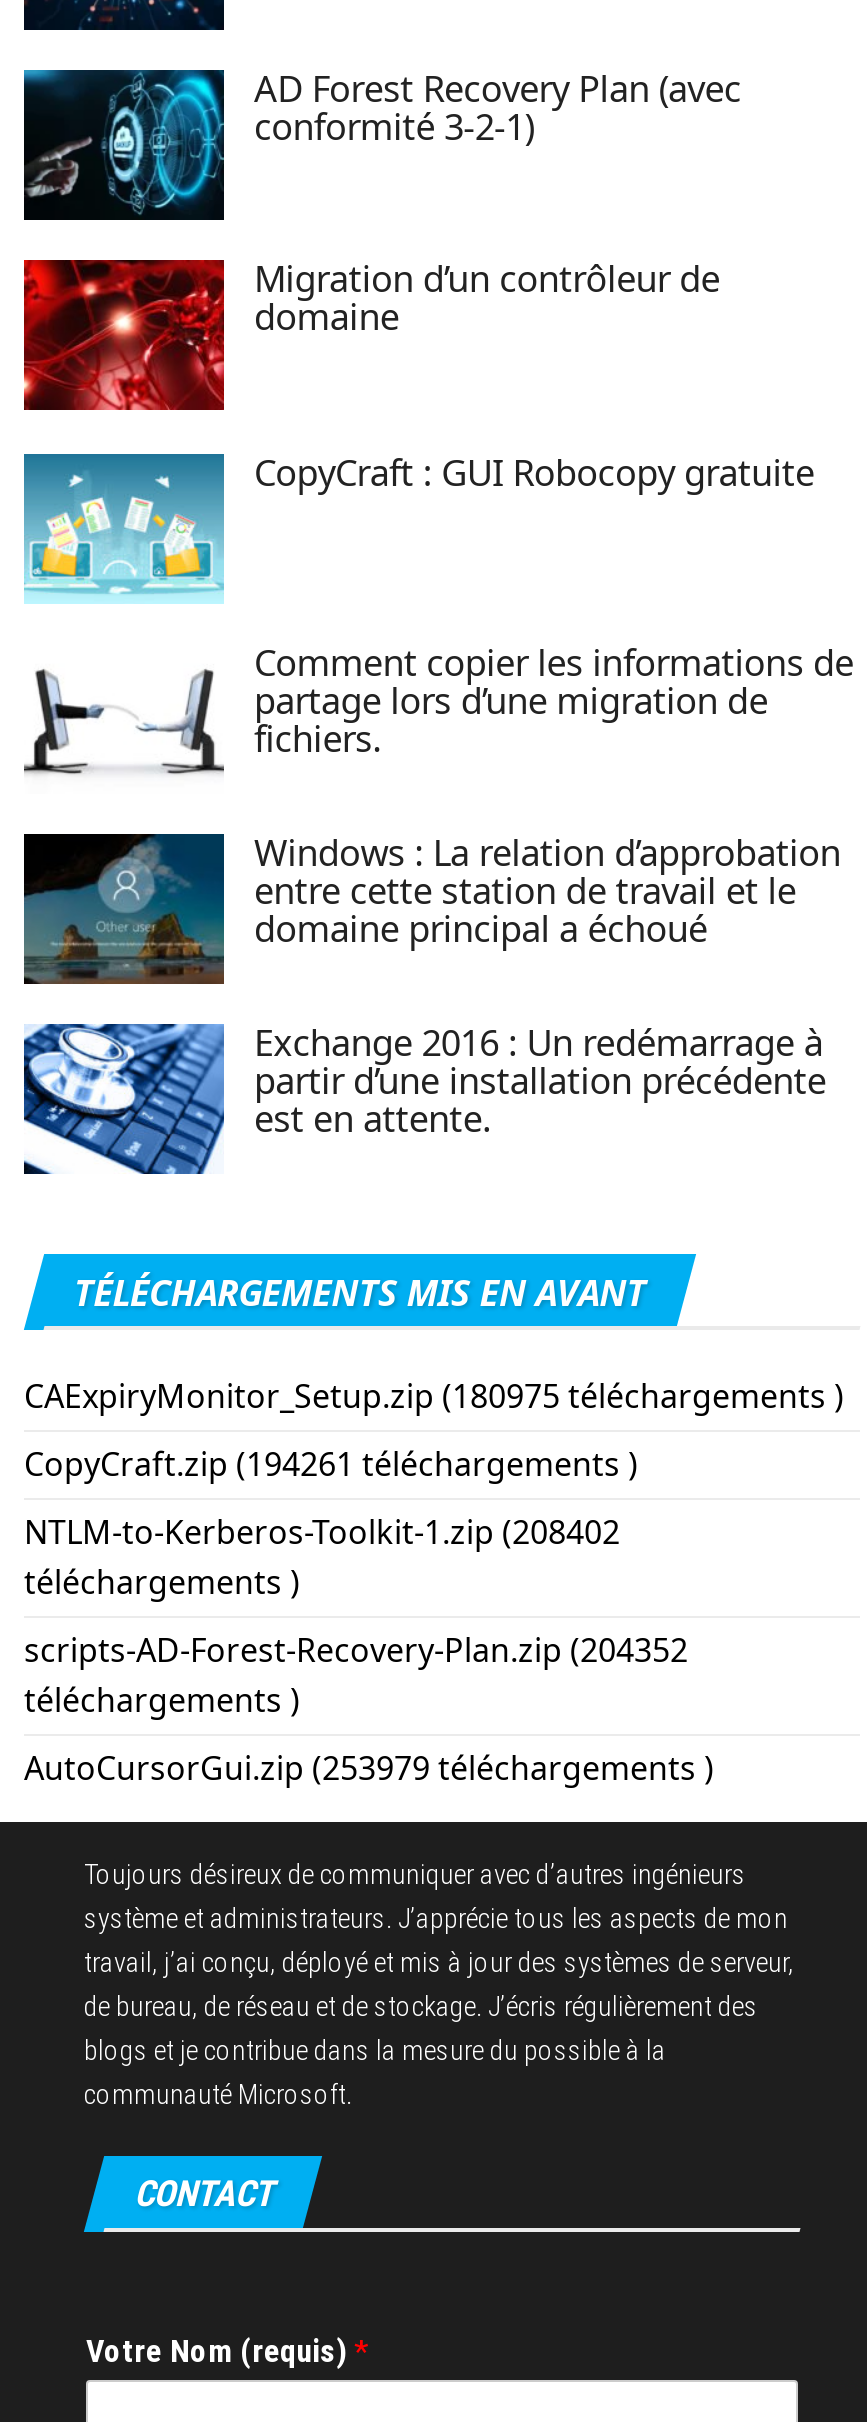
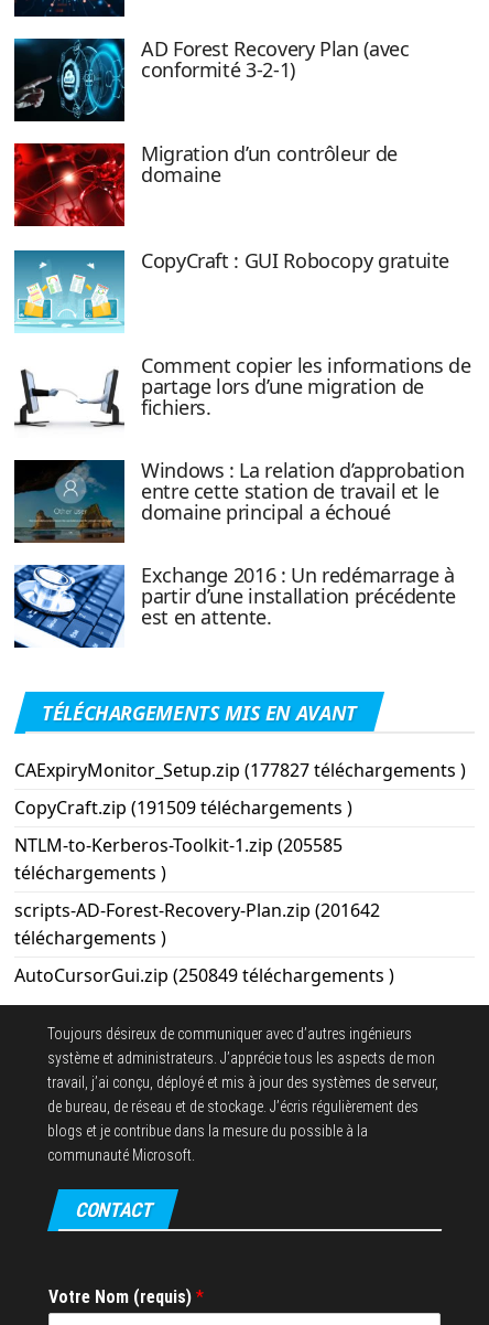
[24,1373,844,1417] CAExpiryMonitor_Setup.zip (180975 téléchargements ) -> [14,758,466,782] CAExpiryMonitor_Setup.zip (177827 téléchargements )
[24,1441,638,1485] CopyCraft.zip (194261 téléchargements ) -> [14,795,352,819] CopyCraft.zip (191509 téléchargements )
[24,1509,620,1553] NTLM-to-Kerberos-Toolkit-1.zip (208402 -> [14,833,343,857] NTLM-to-Kerberos-Toolkit-1.zip (205585
[24,1627,688,1671] scripts-AD-Forest-Recovery-Plan.zip (204352 -> [14,898,380,922] scripts-AD-Forest-Recovery-Plan.zip (201642
[24,1745,714,1789] AutoCursorGui.zip (253979 téléchargements ) -> [14,963,394,987] AutoCursorGui.zip (250849 téléchargements )

